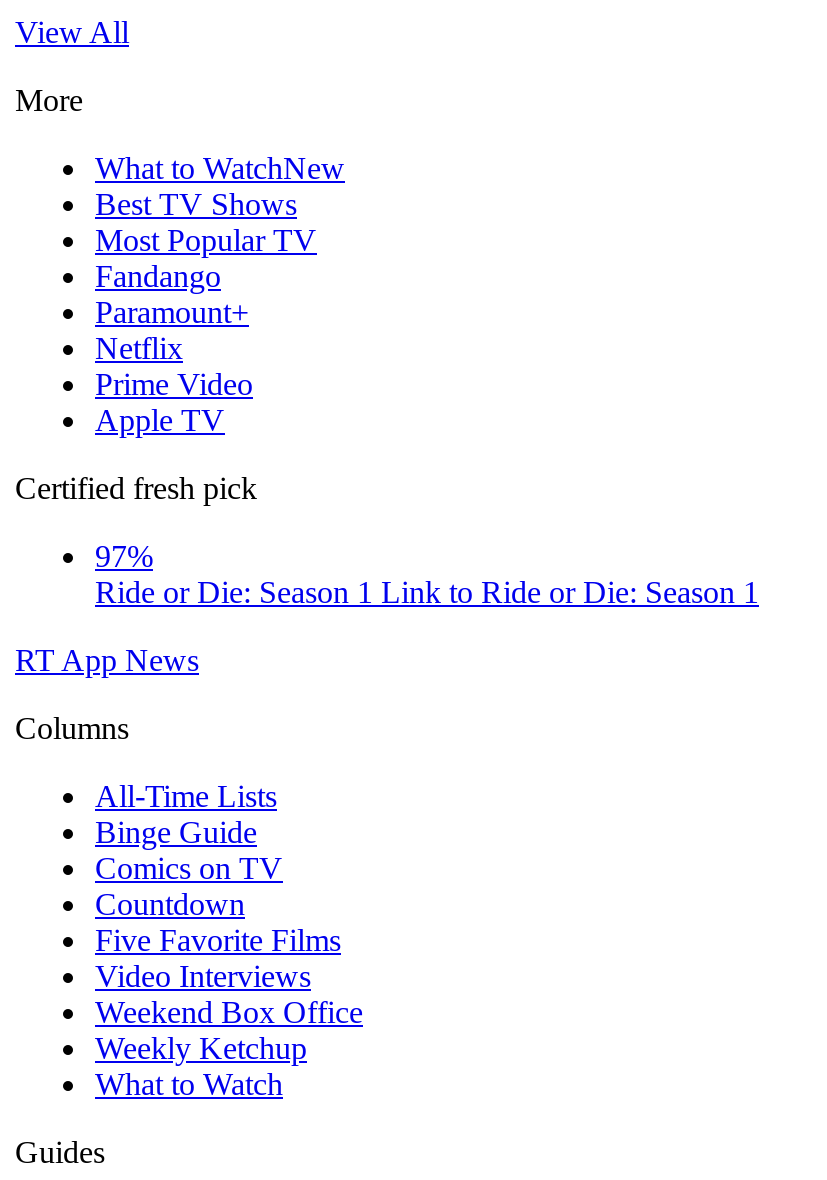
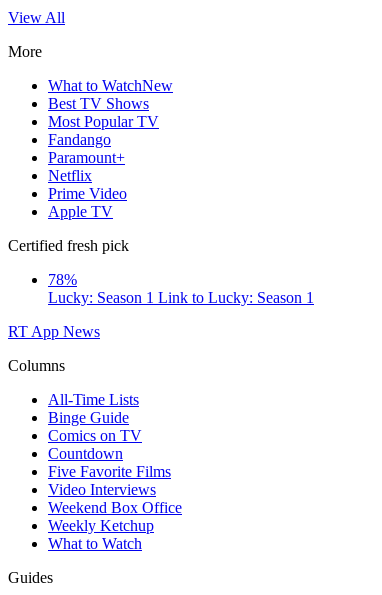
[95,539,759,609] 97% | Ride or Die: Season 1 Link to Ride or Die: Season 1 -> [48,271,314,306] 78% | Lucky: Season 1 Link to Lucky: Season 1

